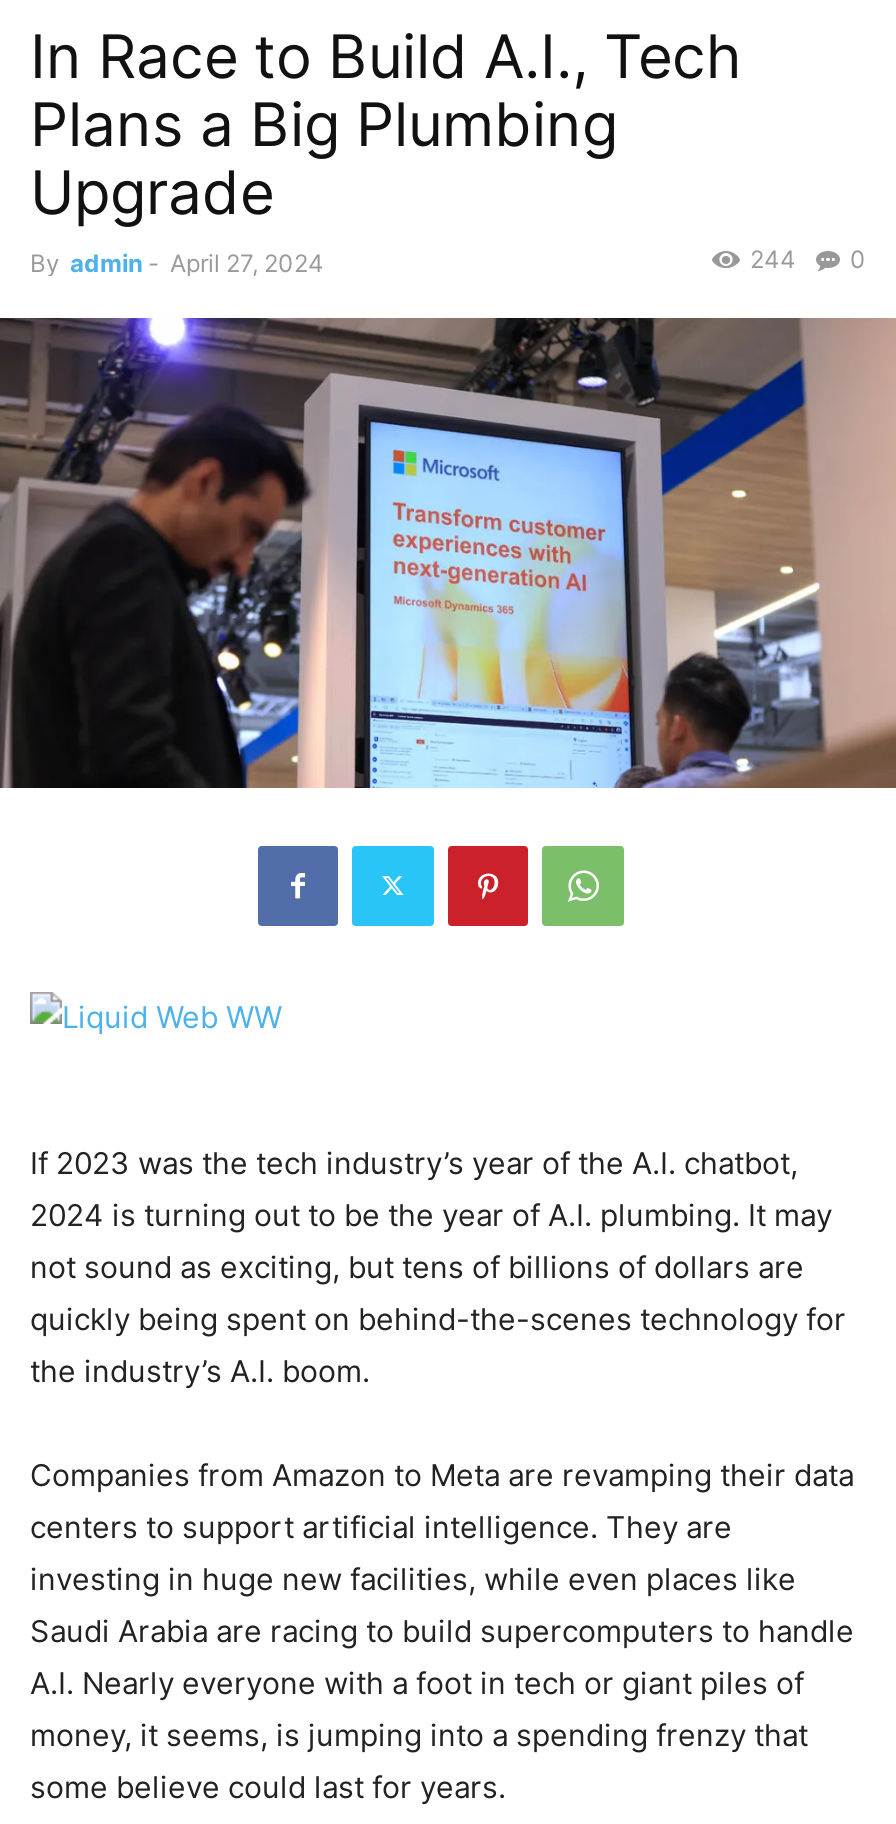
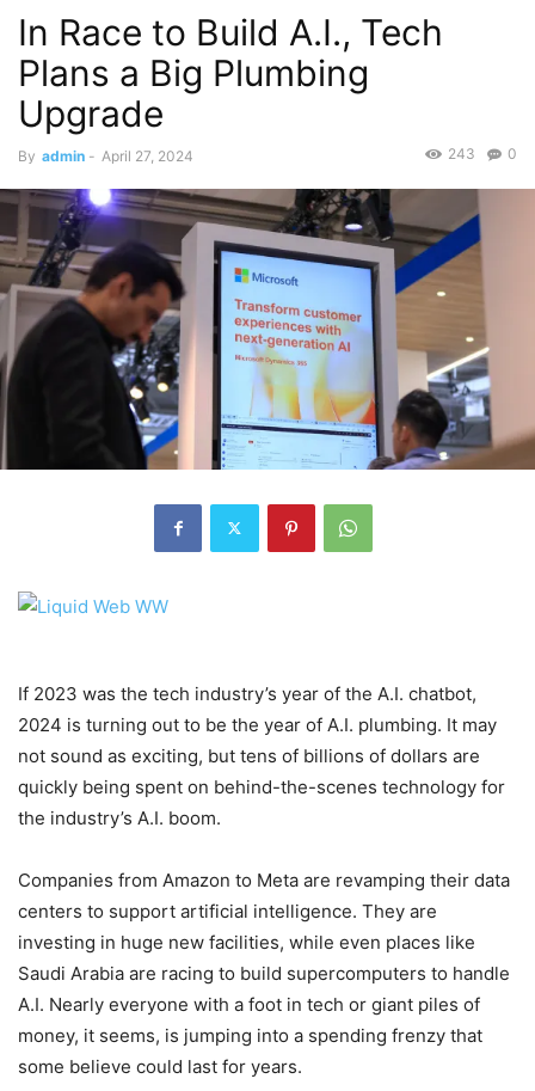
[750,244,866,274] 244 0 -> [448,145,517,163] 243 0

